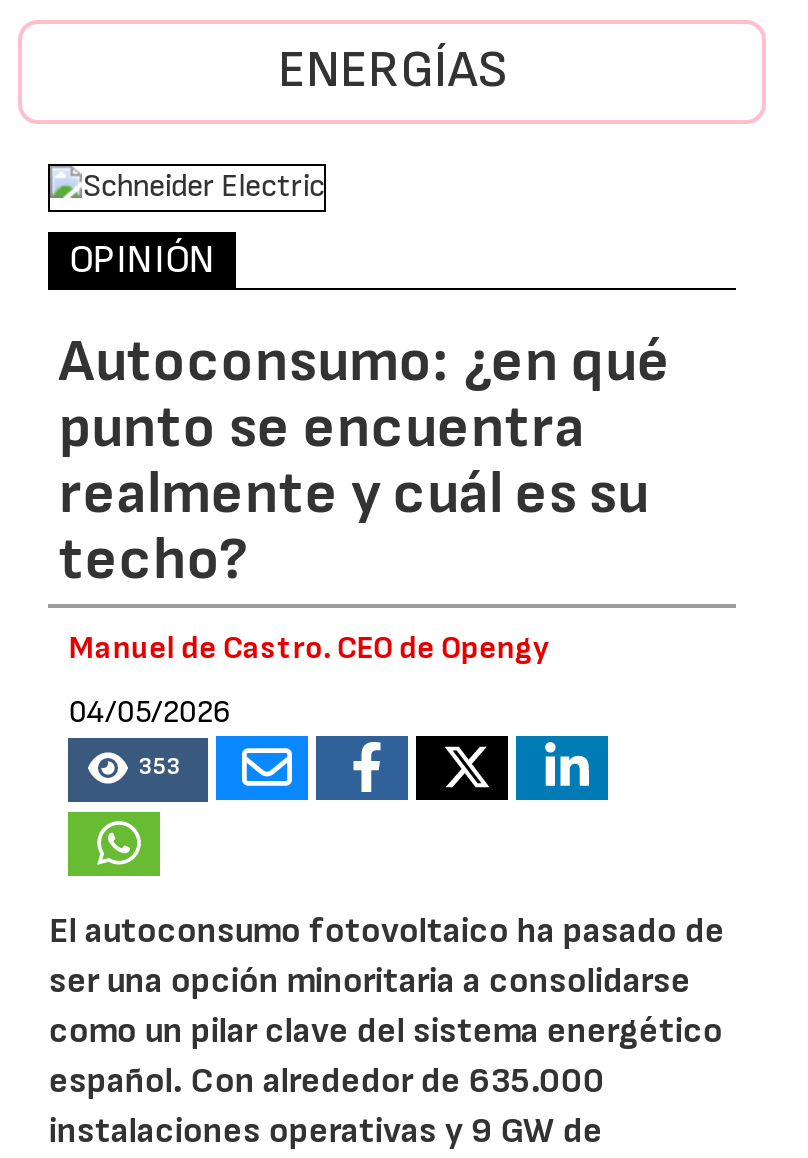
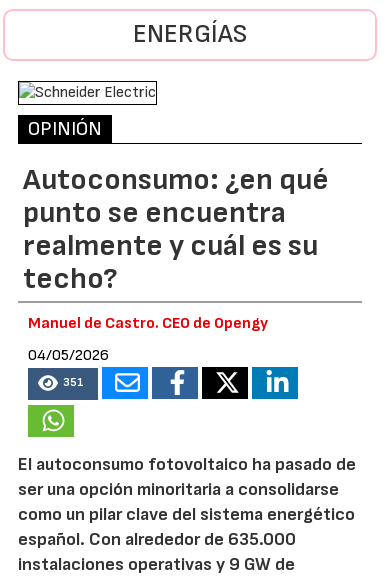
[139,752,181,782] 353 -> [63,375,84,390] 351

